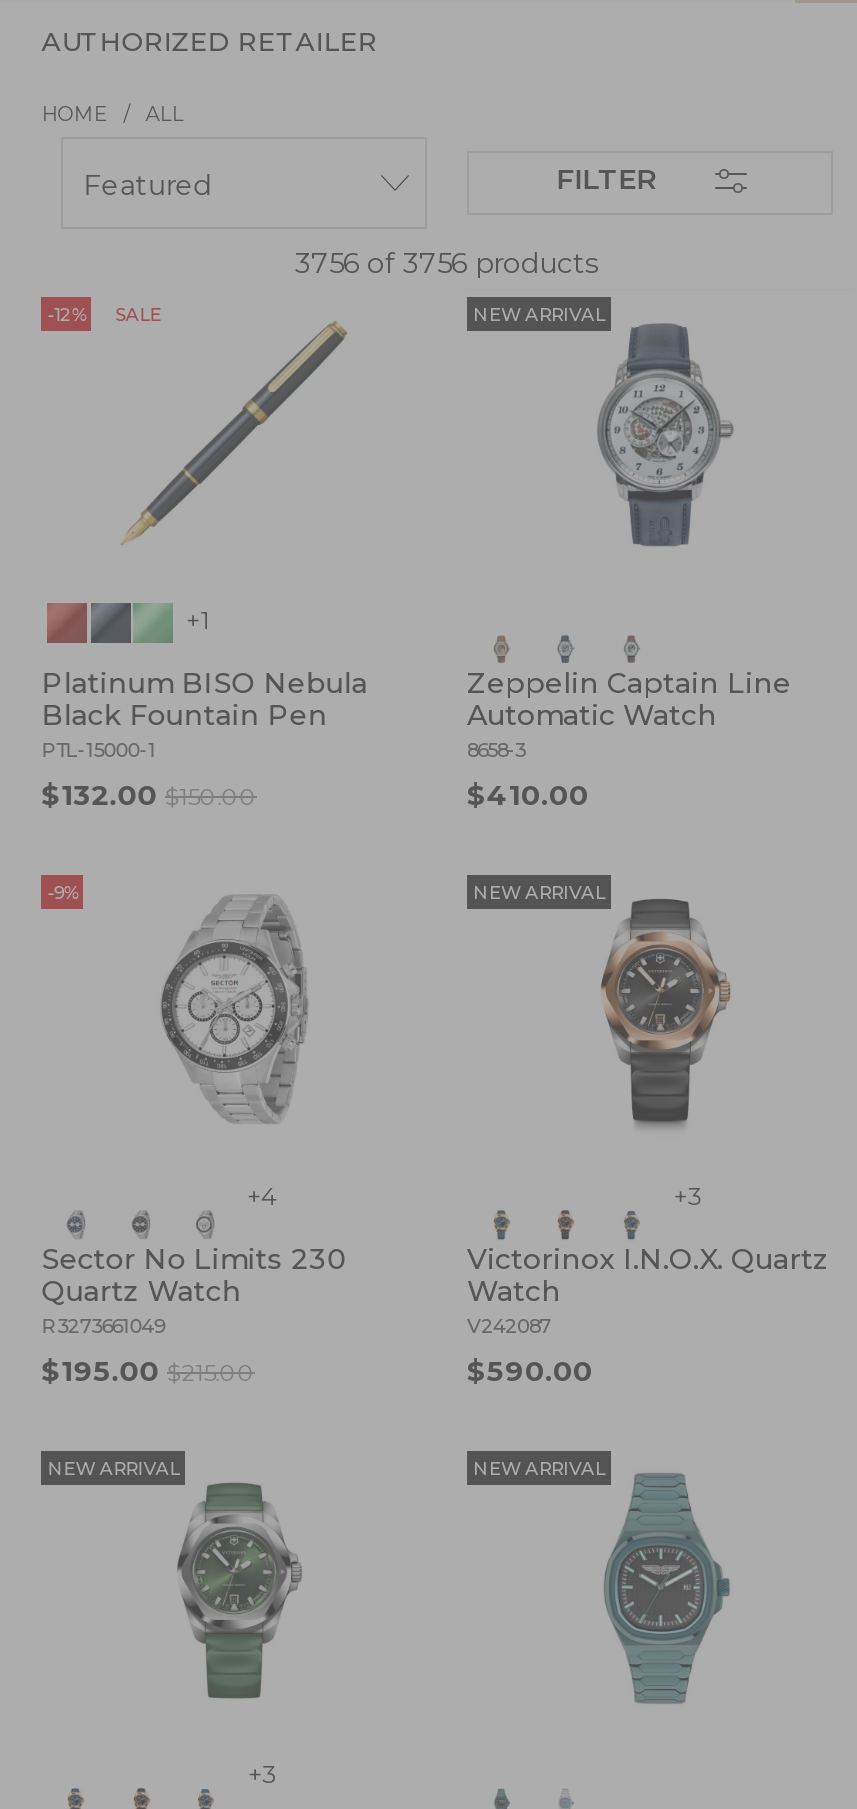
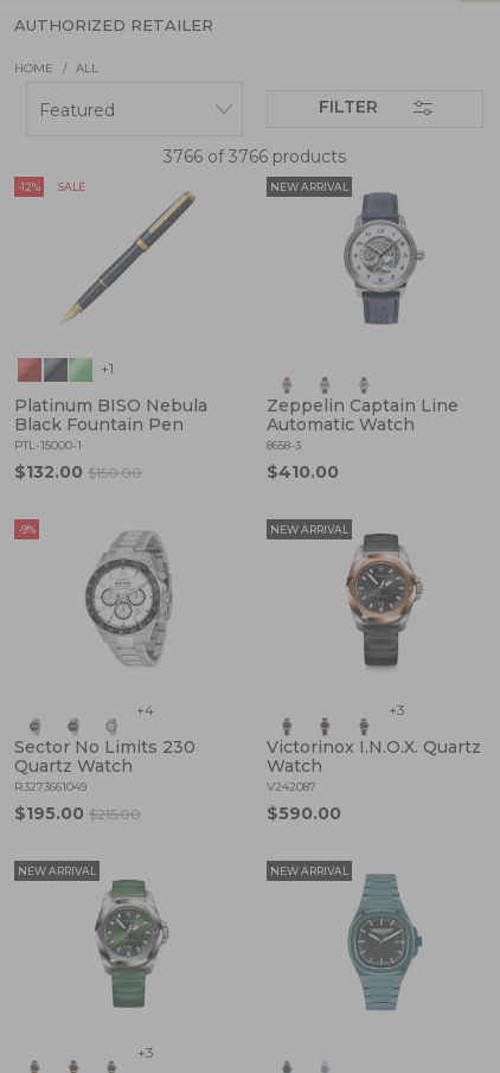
[295,245,599,281] 3756 of 3756 products -> [164,146,346,167] 3766 of 3766 products

